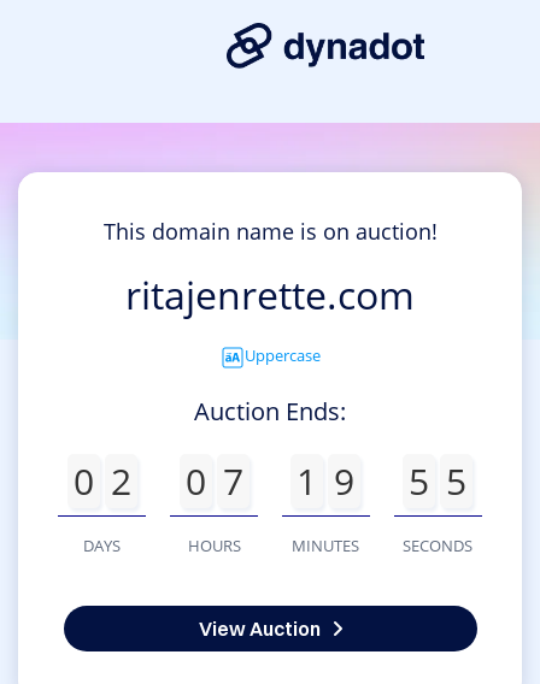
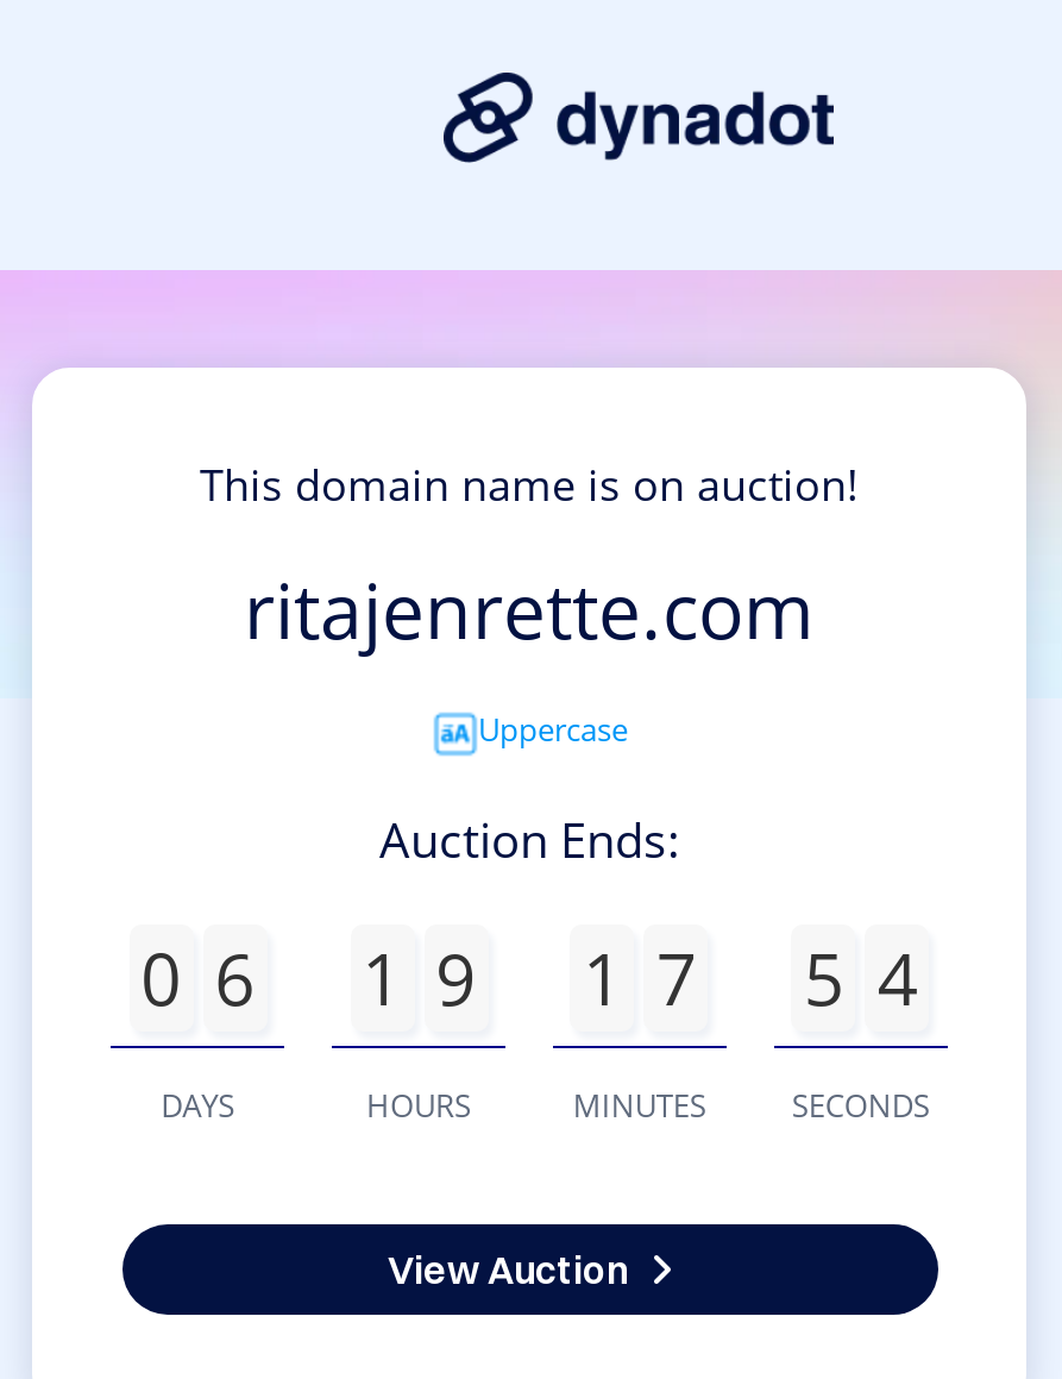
[73,456,131,506] 0 2 -> [141,929,255,1027] 0 6
[185,456,243,506] 0 7 -> [362,929,476,1027] 1 9
[297,456,355,506] 1 9 -> [582,929,697,1027] 1 7
[409,456,467,506] 5 5 -> [803,929,918,1027] 5 4

